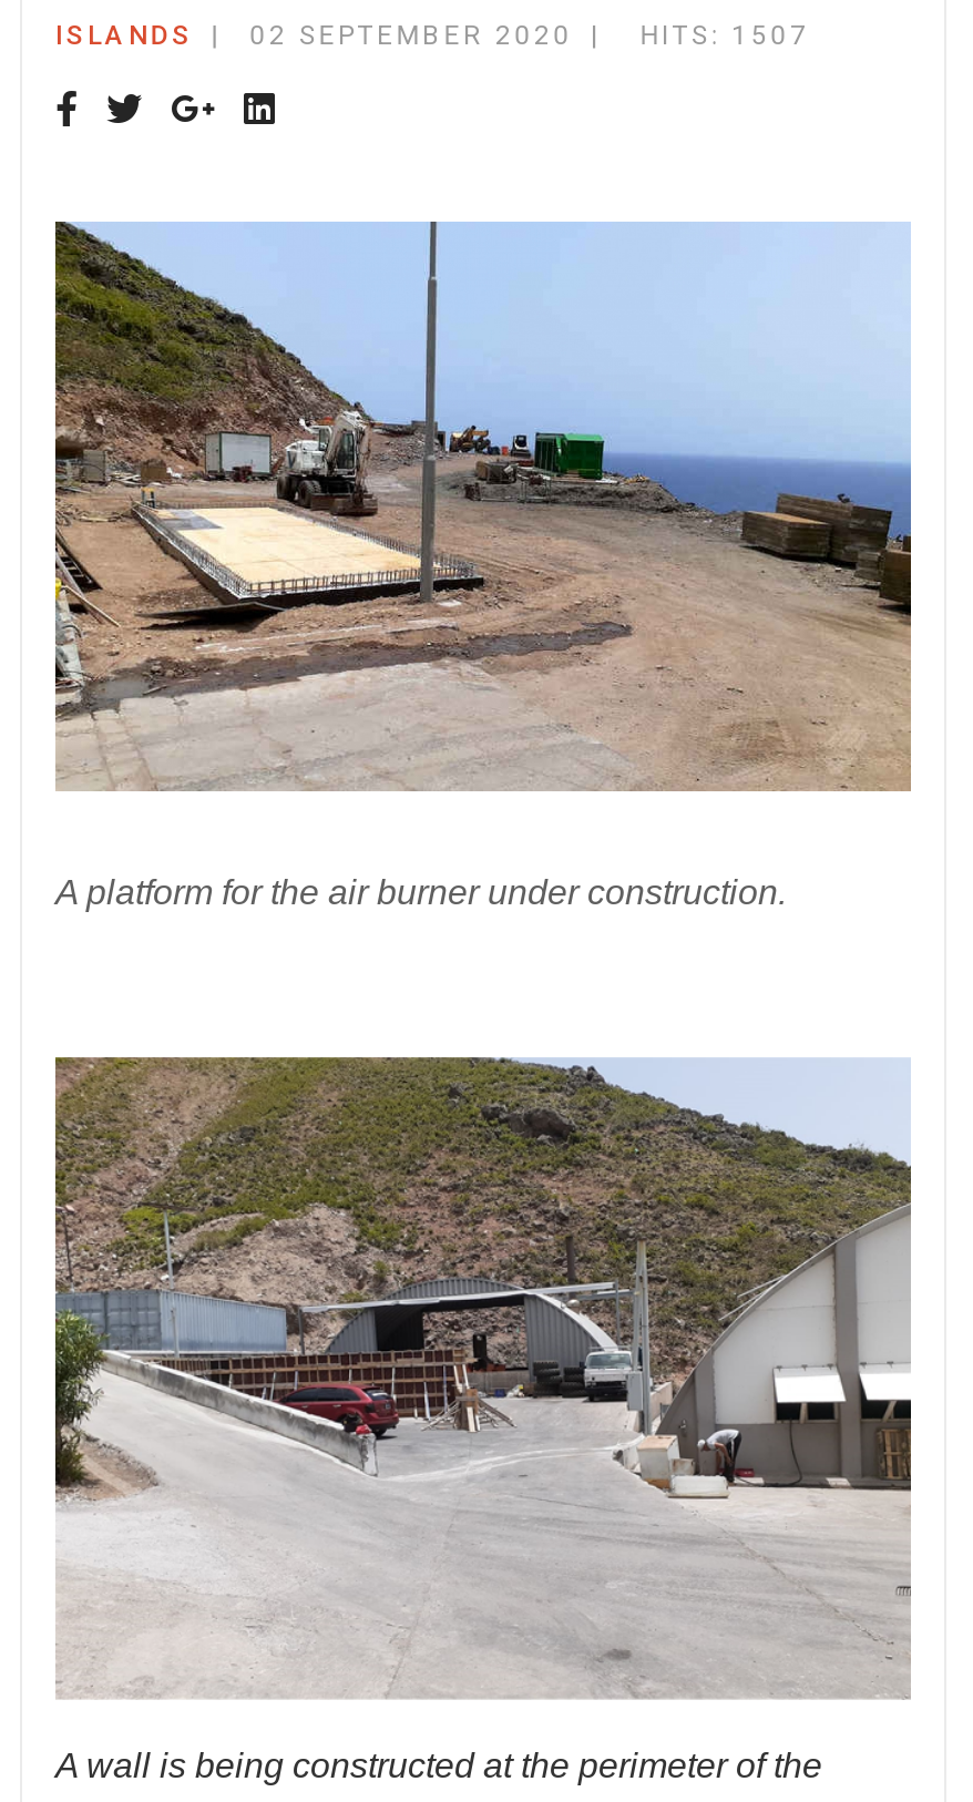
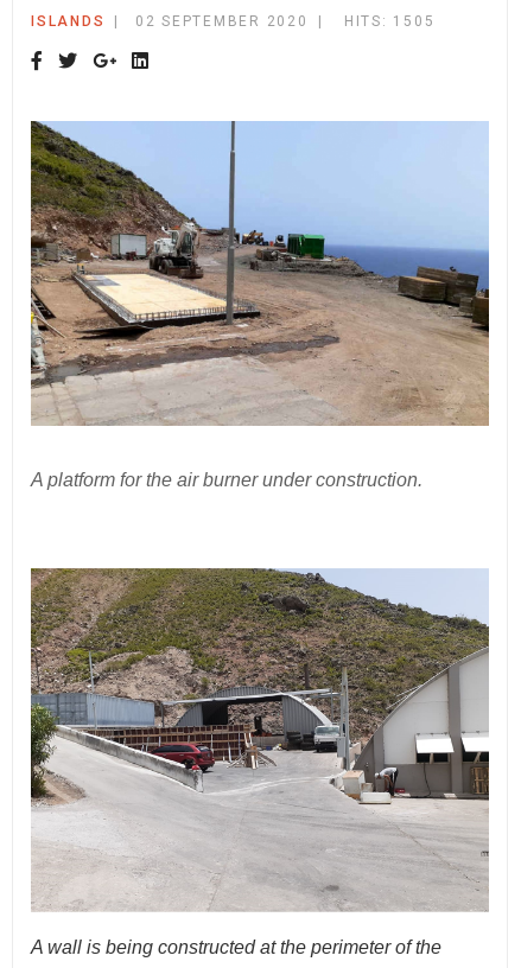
[640,20,809,51] HITS: 1507 -> [344,13,435,30] HITS: 1505

